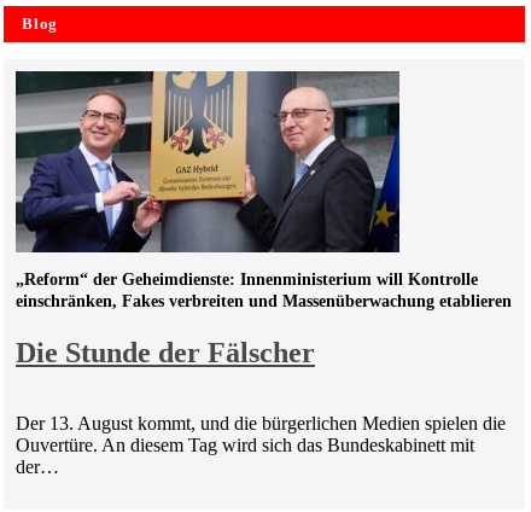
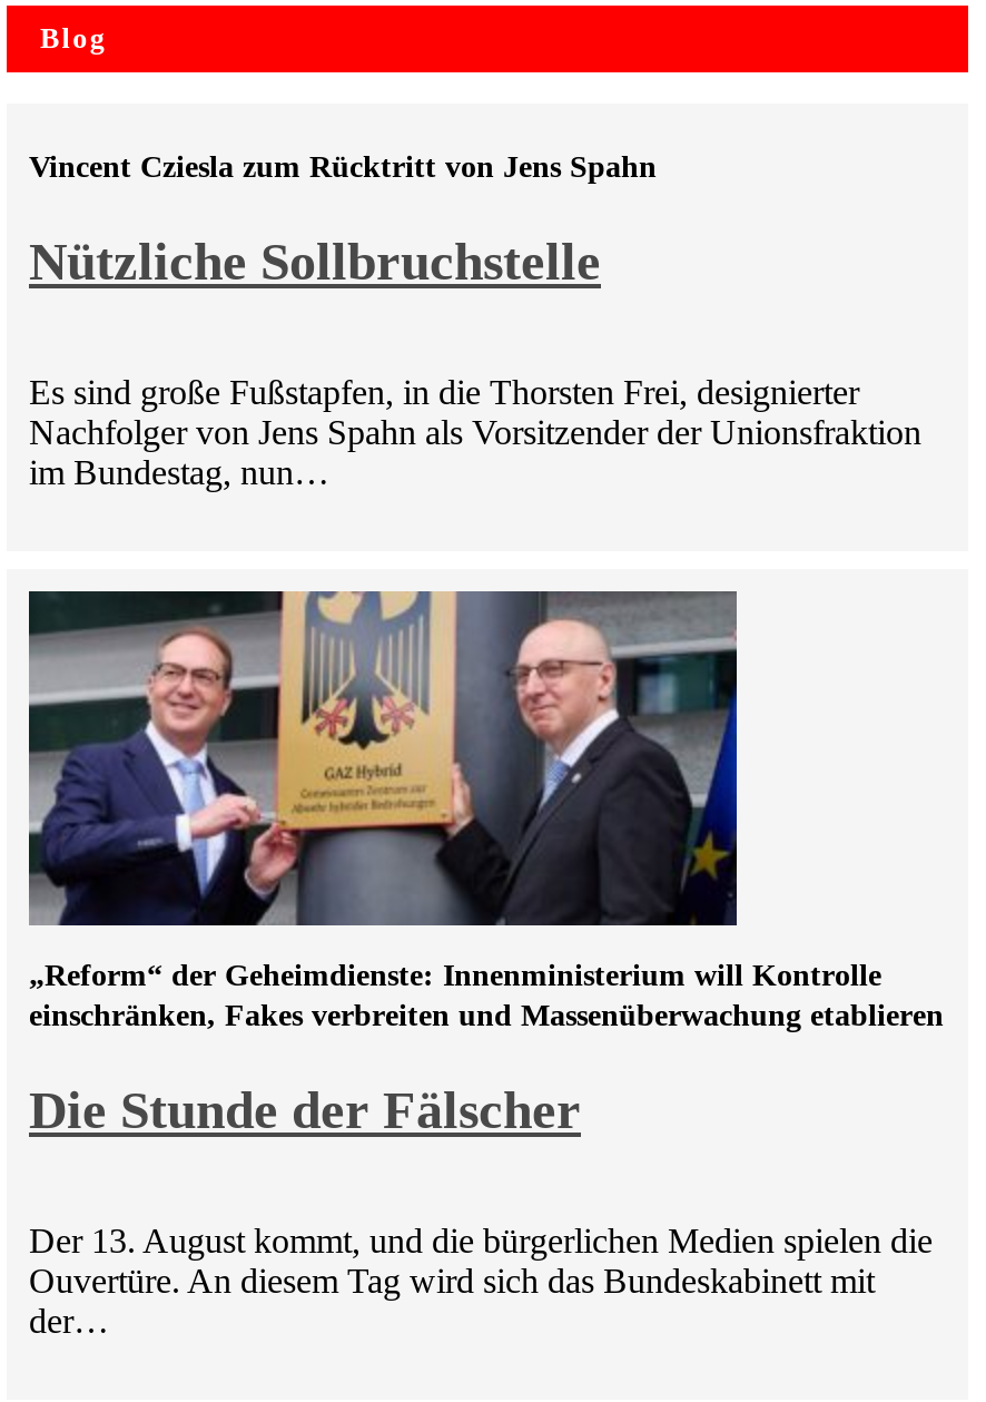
none -> [29,233,601,291] Nützliche Sollbruchstelle
none -> [29,151,657,184] Vincent Cziesla zum Rücktritt von Jens Spahn
none -> [29,373,921,492] Es sind große Fußstapfen, in die Thorsten Frei, designierter | Nachfolger von Jens Spahn als Vorsitzender der Unionsfraktion | im Bundestag, nun…

